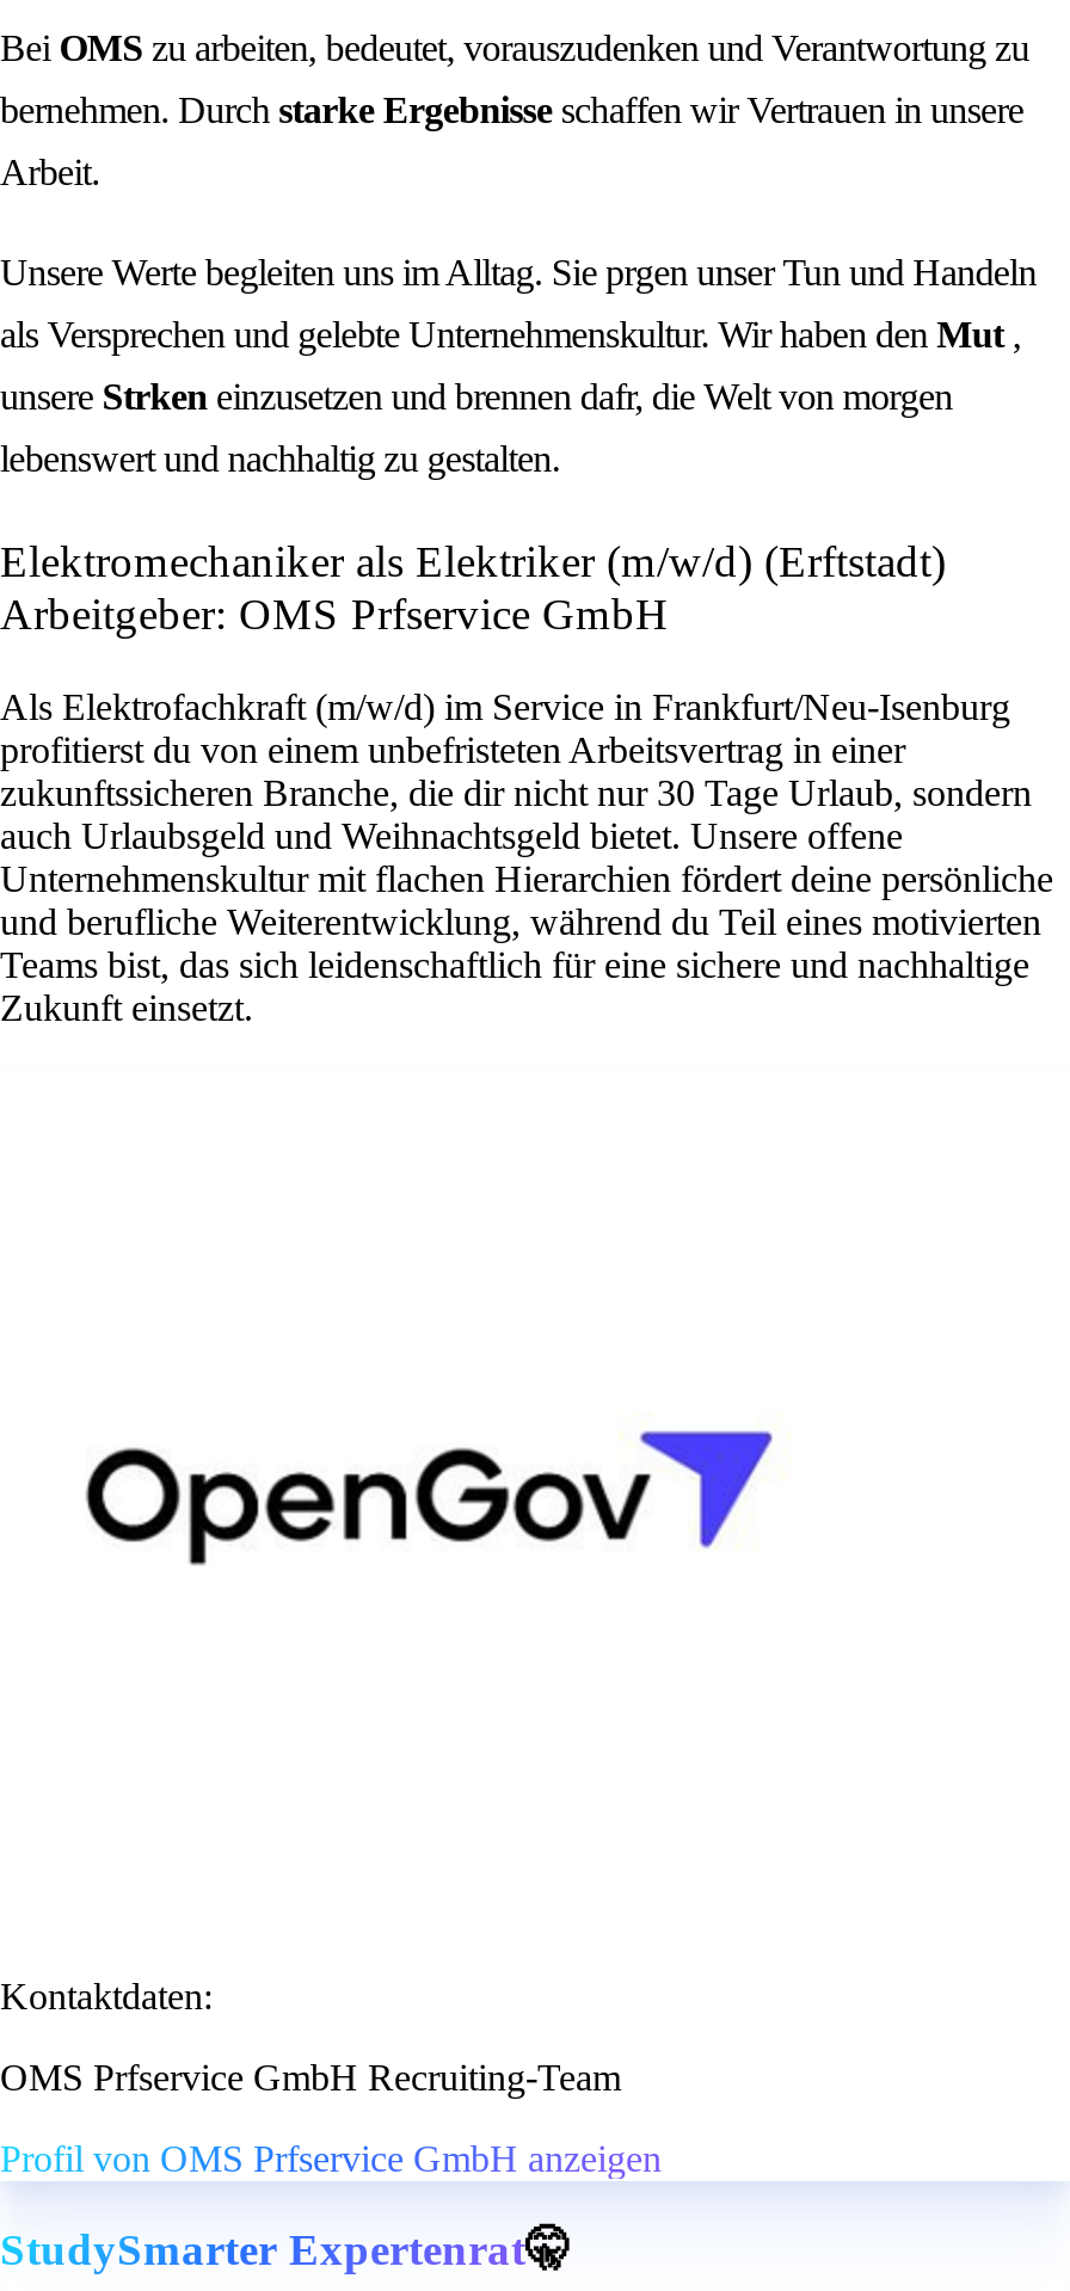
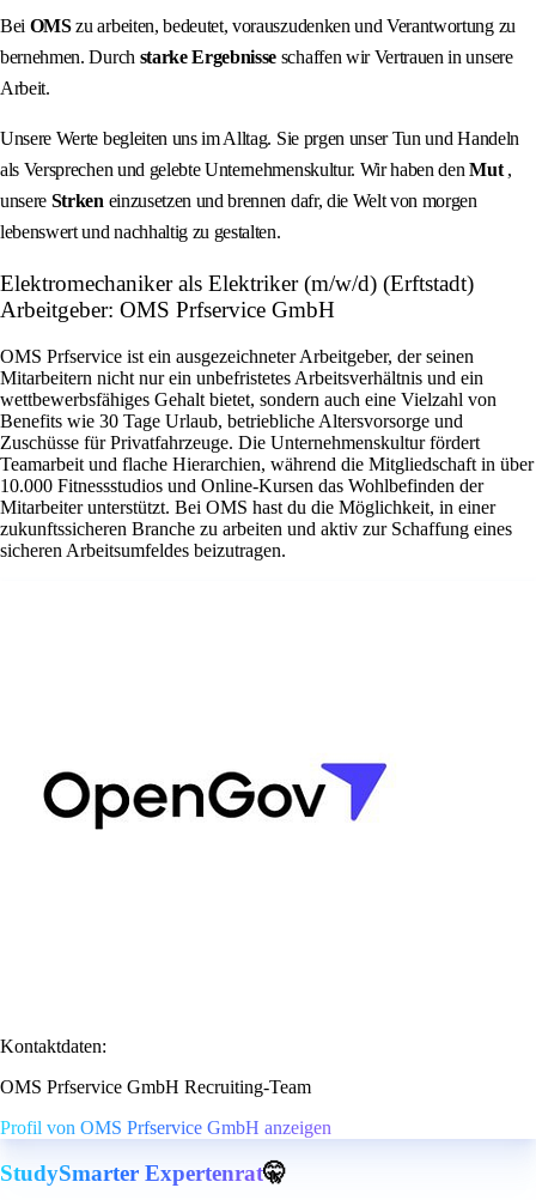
[0,686,1053,1027] Als Elektrofachkraft (m/w/d) im Service in Frankfurt/Neu-Isenburg | profitierst du von einem unbefristeten Arbeitsvertrag in einer | zukunftssicheren Branche, die dir nicht nur 30 Tage Urlaub, sondern | auch Urlaubsgeld und Weihnachtsgeld bietet. Unsere offene | Unternehmenskultur mit flachen Hierarchien fördert deine persönliche | und berufliche Weiterentwicklung, während du Teil eines motivierten | Teams bist, das sich leidenschaftlich für eine sichere und nachhaltige | Zukunft einsetzt. -> [0,346,534,560] OMS Prfservice ist ein ausgezeichneter Arbeitgeber, der seinen | Mitarbeitern nicht nur ein unbefristetes Arbeitsverhältnis und ein | wettbewerbsfähiges Gehalt bietet, sondern auch eine Vielzahl von | Benefits wie 30 Tage Urlaub, betriebliche Altersvorsorge und | Zuschüsse für Privatfahrzeuge. Die Unternehmenskultur fördert | Teamarbeit und flache Hierarchien, während die Mitgliedschaft in über | 10.000 Fitnessstudios und Online-Kursen das Wohlbefinden der | Mitarbeiter unterstützt. Bei OMS hast du die Möglichkeit, in einer | zukunftssicheren Branche zu arbeiten und aktiv zur Schaffung eines | sicheren Arbeitsumfeldes beizutragen.

